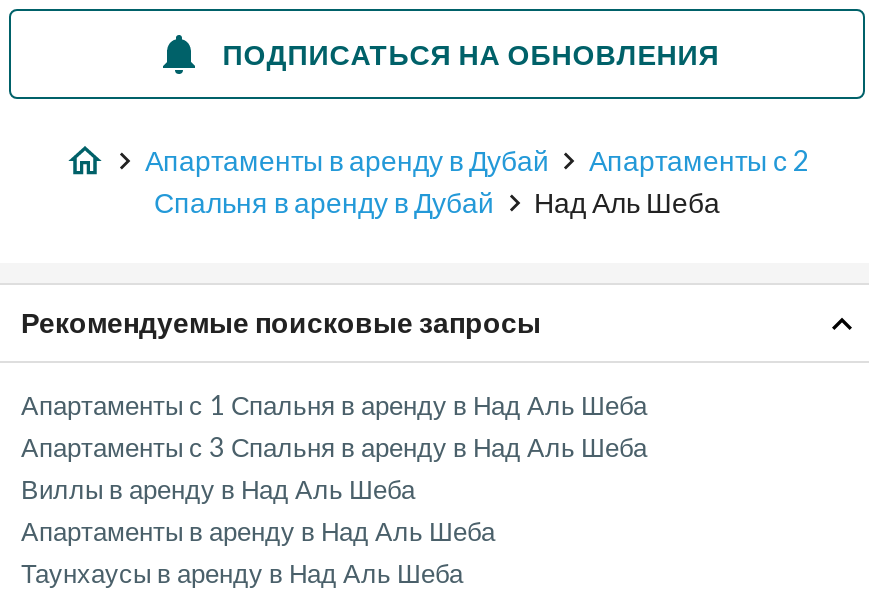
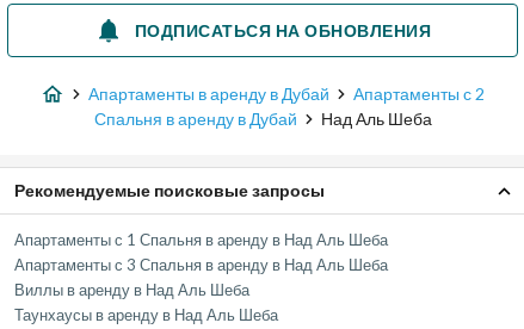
[21,515,495,547] Апартаменты в аренду в Над Аль Шеба -> none

